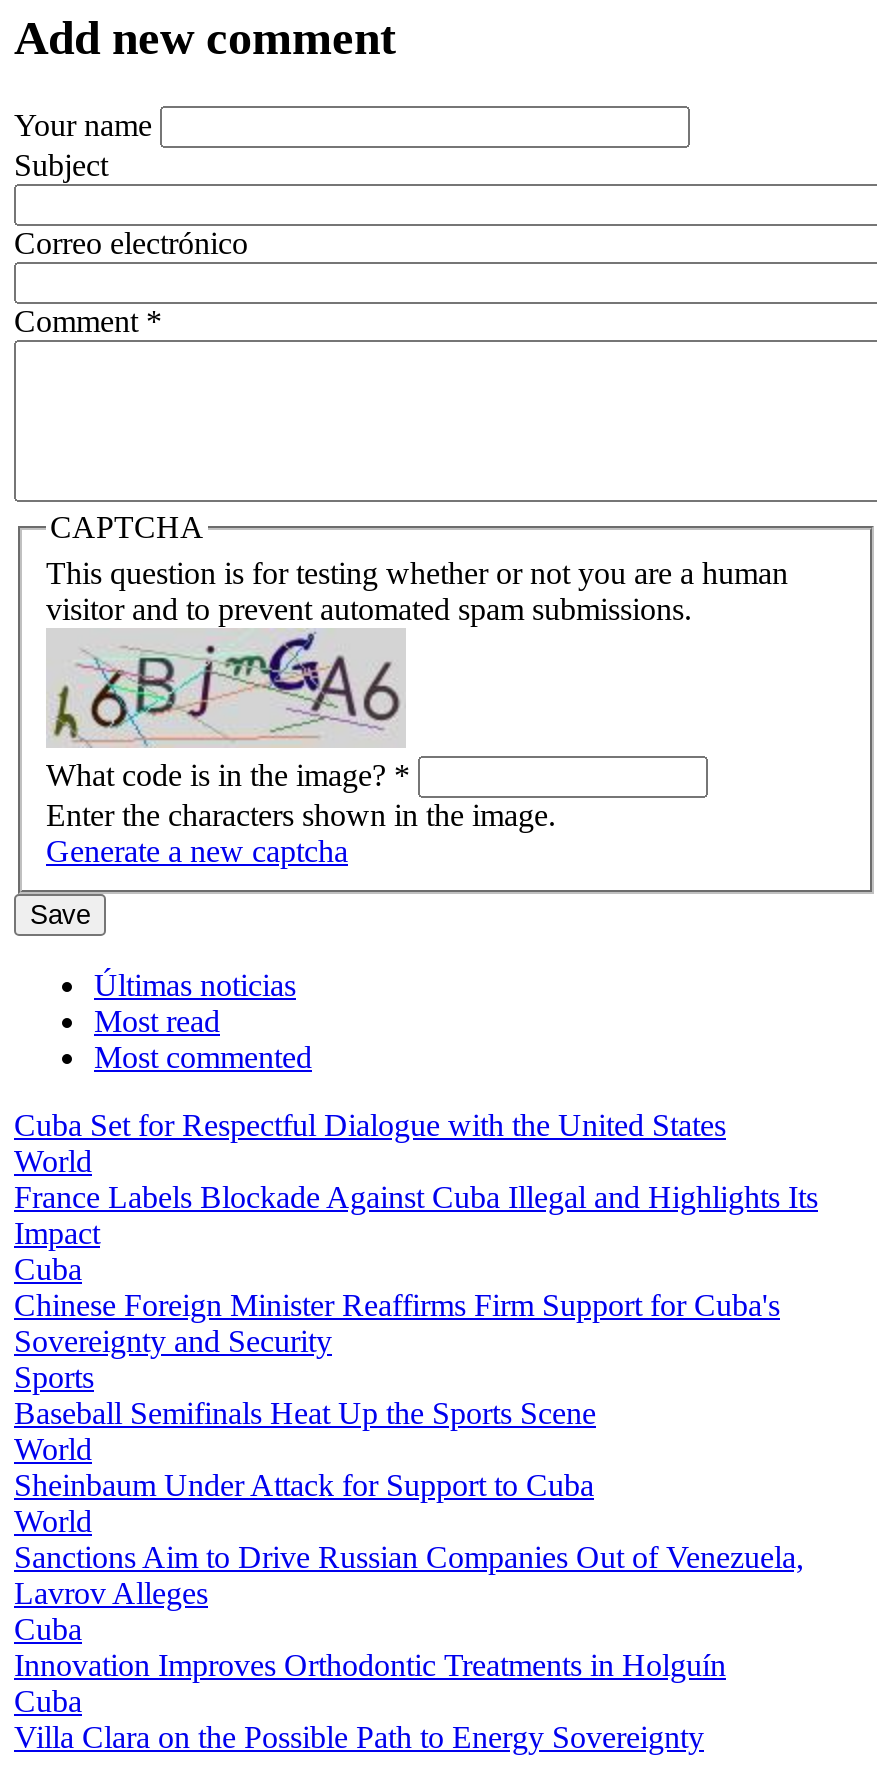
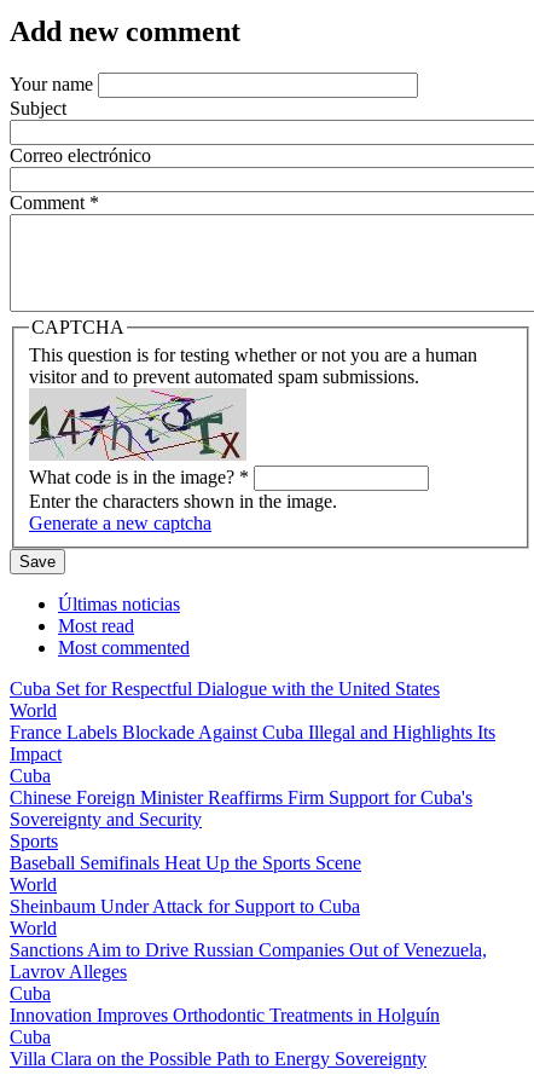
[48,632,402,748] [image] -> [28,391,243,462] [image]

